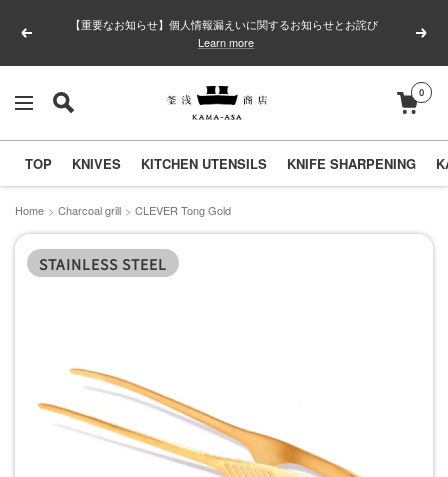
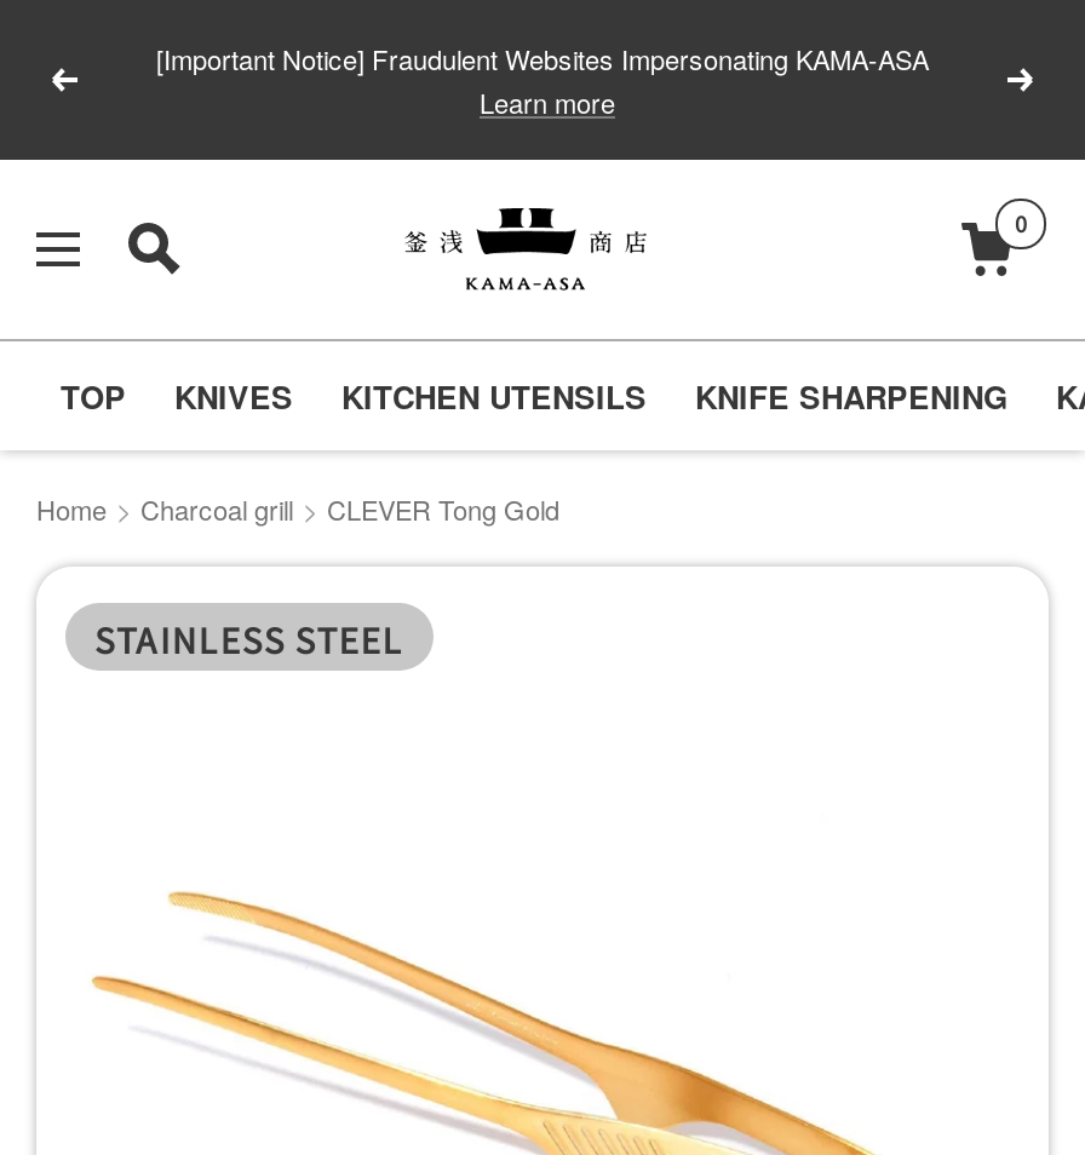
[70,16,378,32] 【重要なお知らせ】個人情報漏えいに関するお知らせとお詫び -> [156,39,929,77] [Important Notice] Fraudulent Websites Impersonating KAMA-ASA

